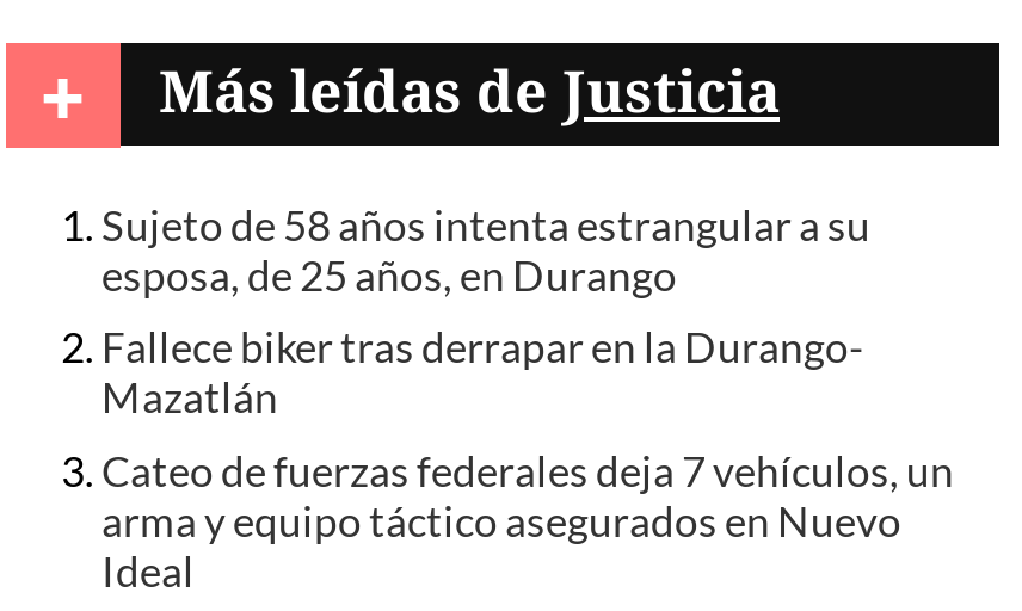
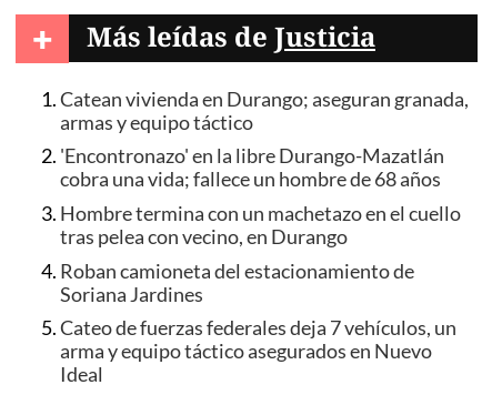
[101,200,870,423] Sujeto de 58 años intenta estrangular a su | esposa, de 25 años, en Durango | Fallece biker tras derrapar en la Durango- | Mazatlán -> [60,87,469,306] Catean vivienda en Durango; aseguran granada, | armas y equipo táctico | 'Encontronazo' en la libre Durango-Mazatlán | cobra una vida; fallece un hombre de 68 años | Hombre termina con un machetazo en el cuello | tras pelea con vecino, en Durango | Roban camioneta del estacionamiento de | Soriana Jardines

